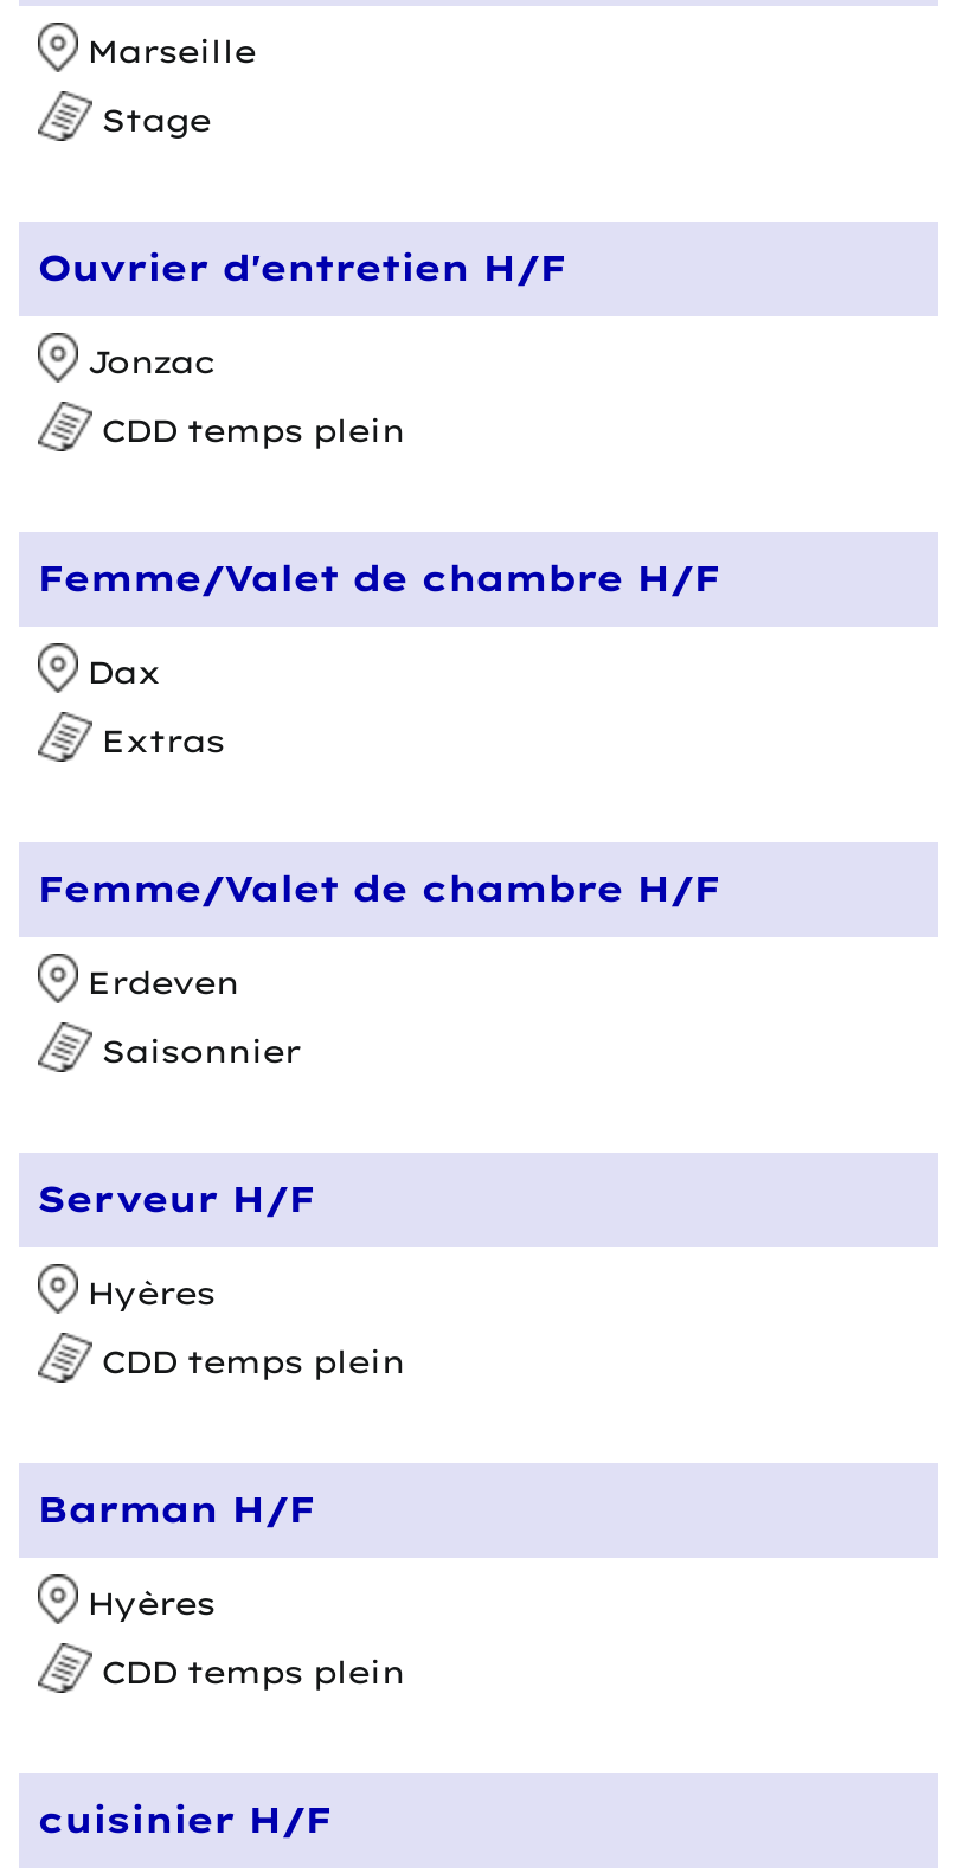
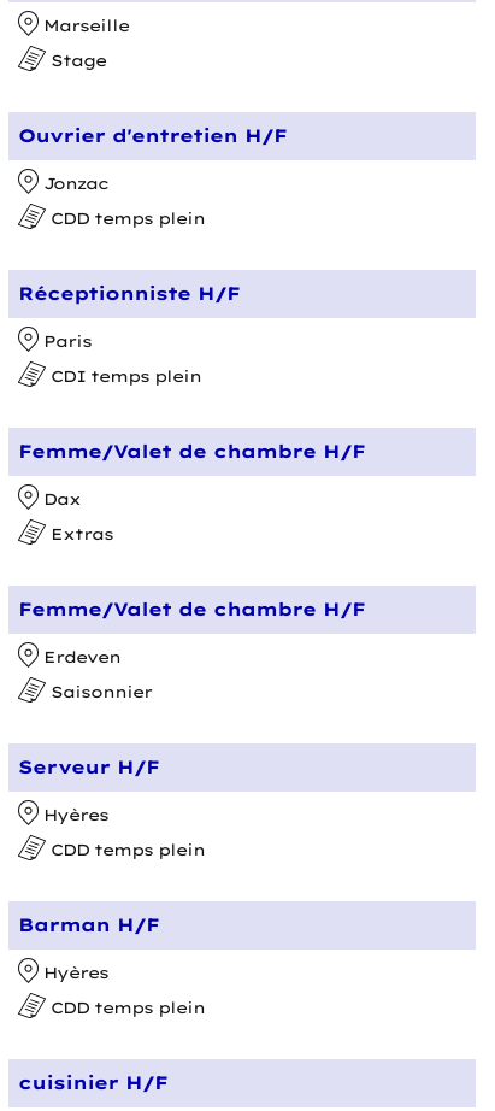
none -> [17,282,239,386] Réceptionniste H/F | Paris | CDI temps plein

